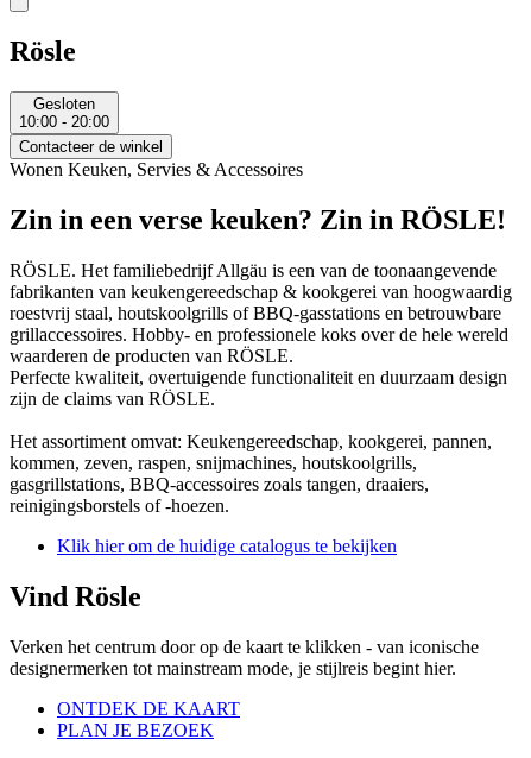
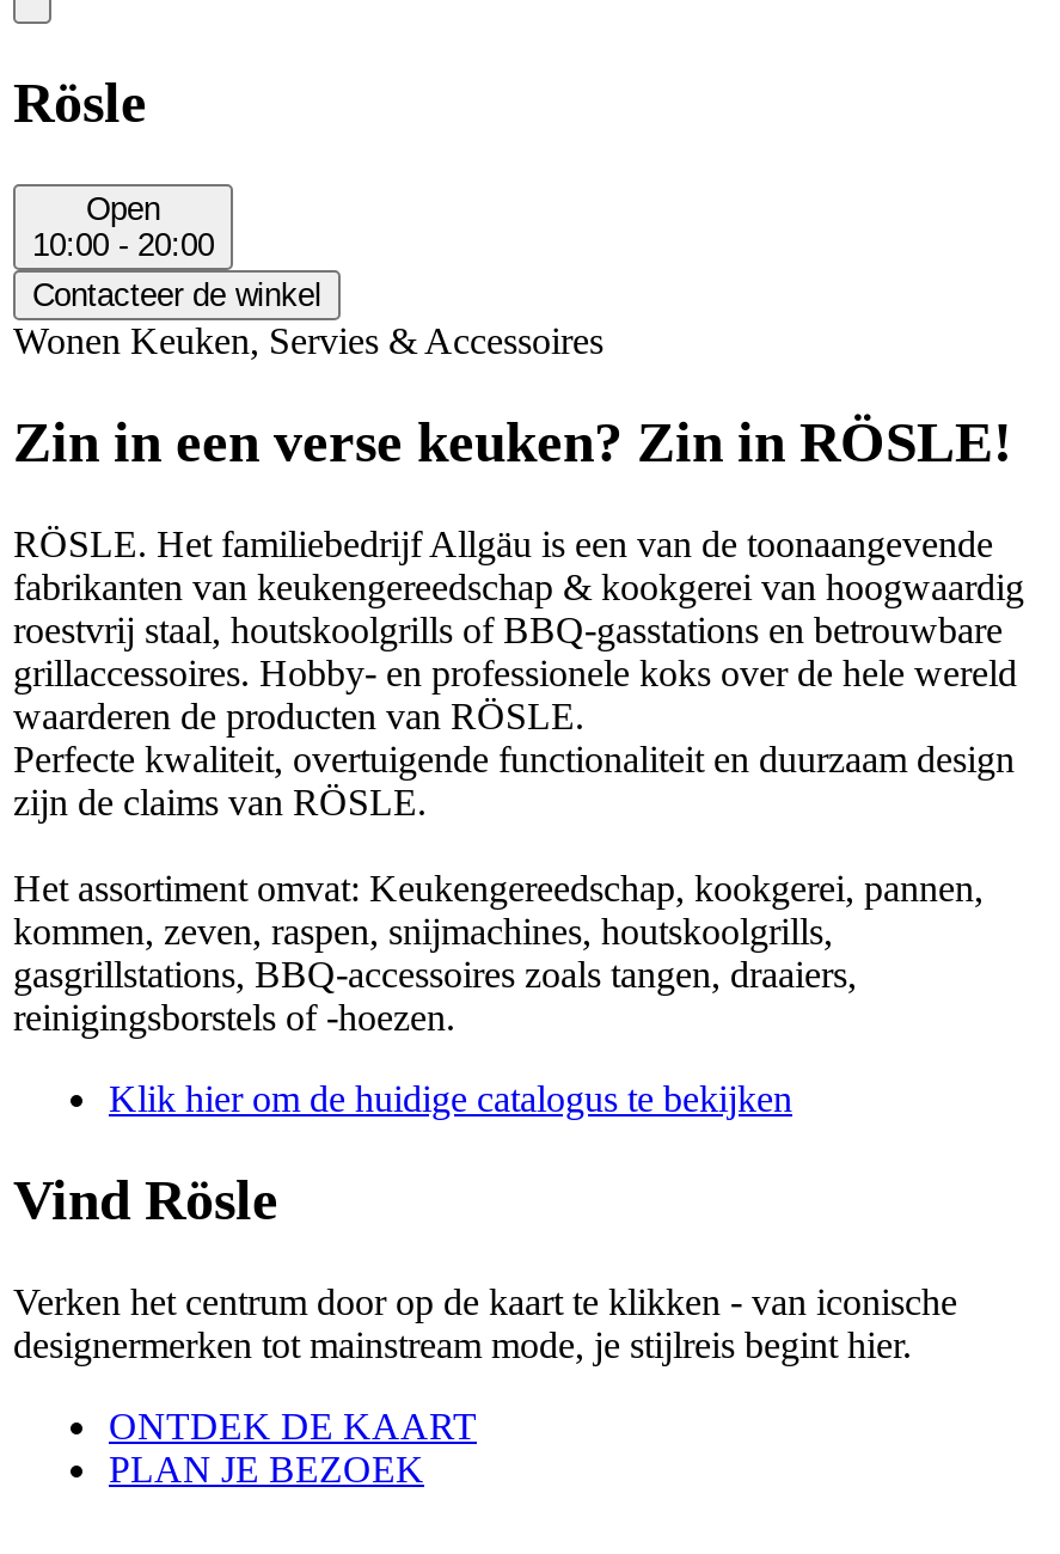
[33,95,95,113] Gesloten -> [86,192,160,227] Open

